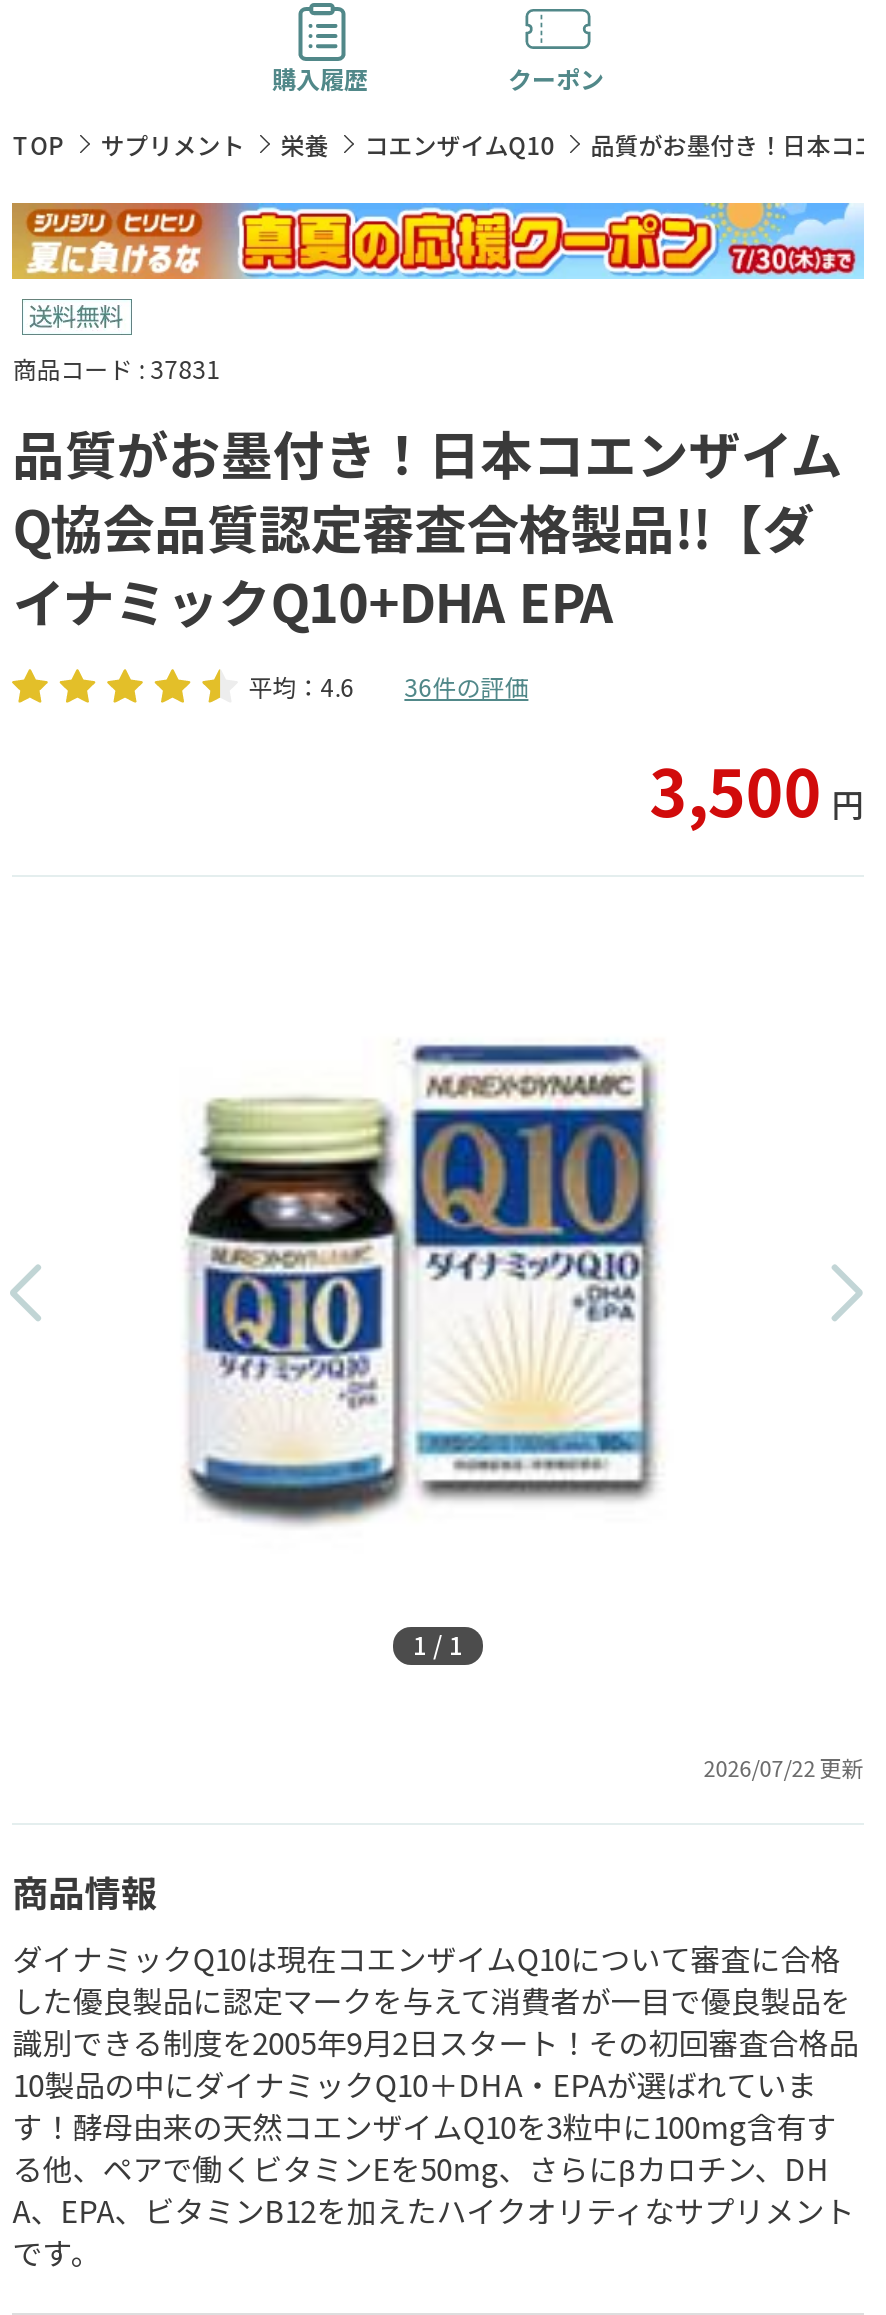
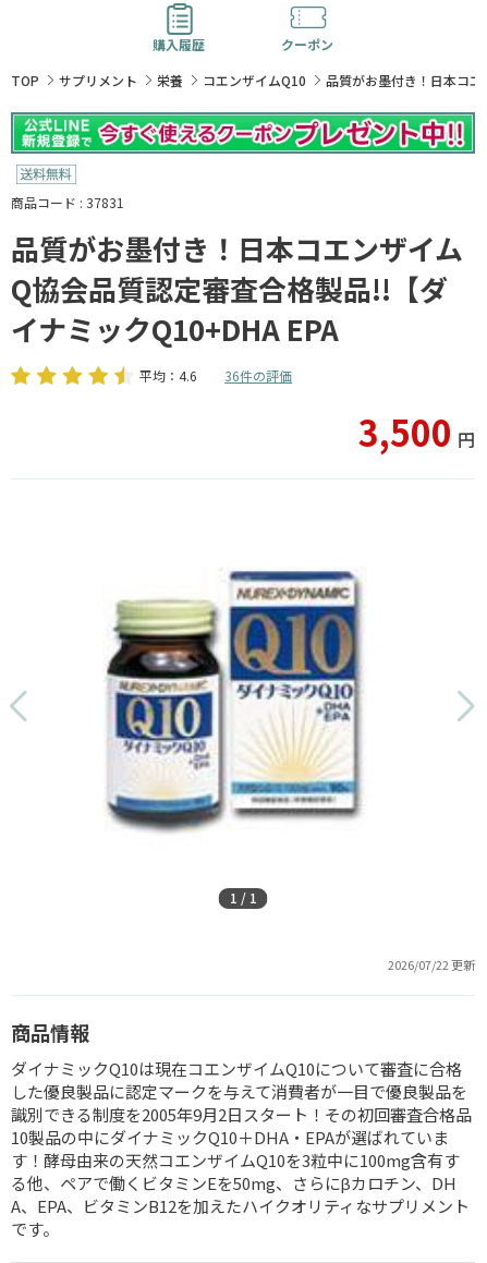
[10,201,864,281] [image] -> [10,111,476,155] [image]

